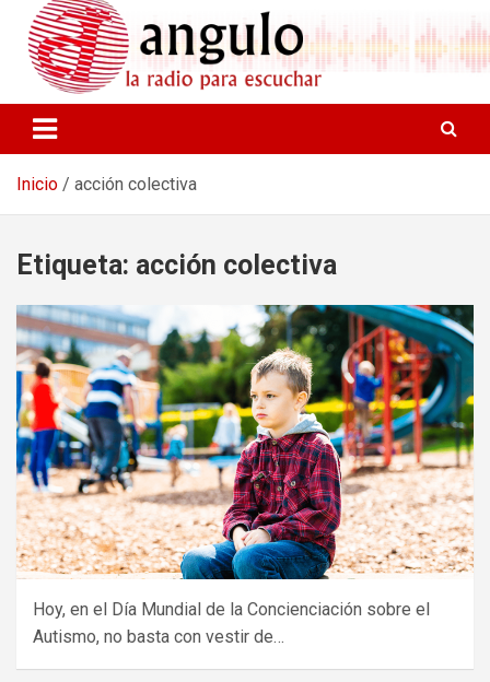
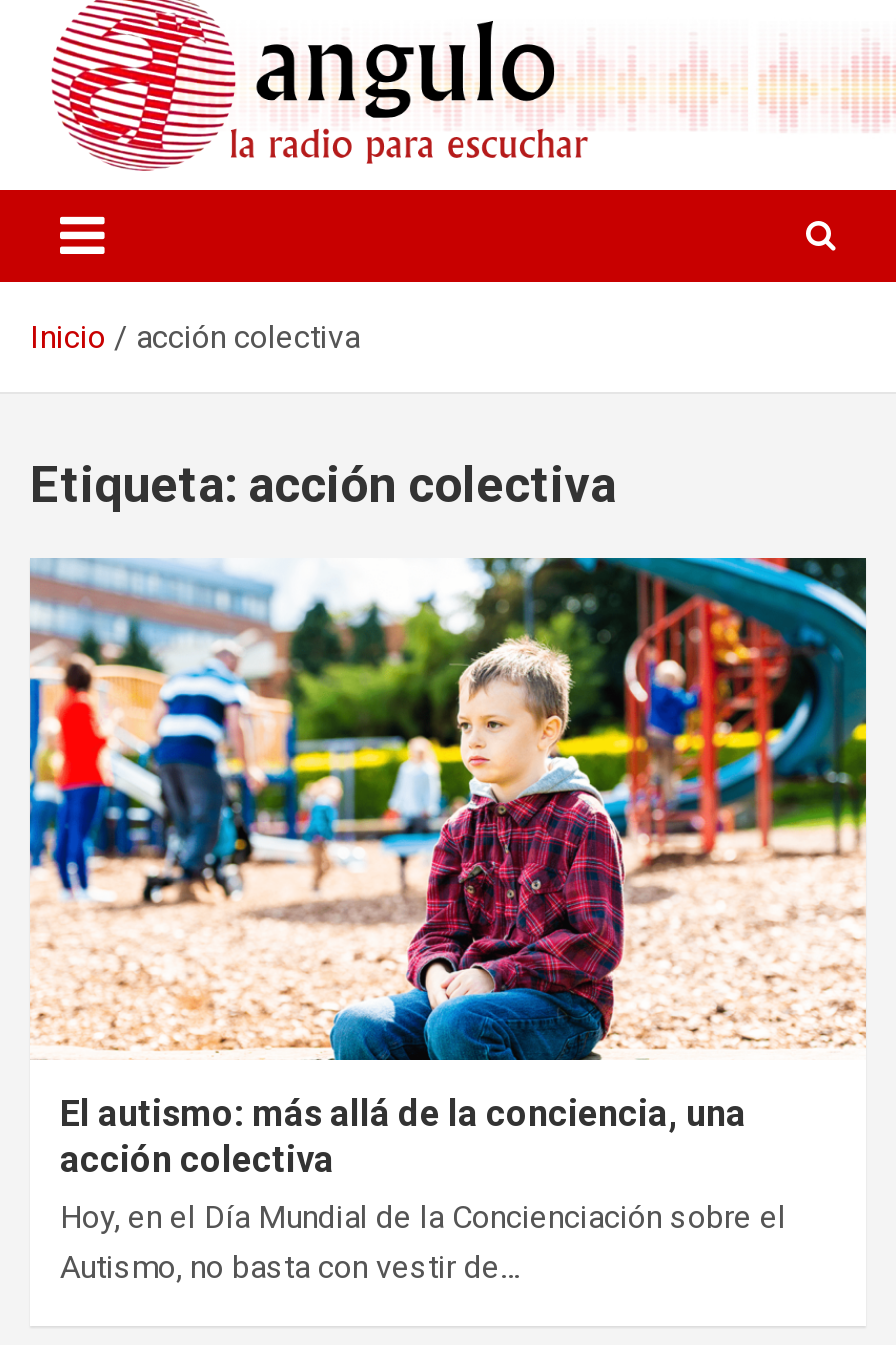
none -> [60,1092,746,1180] El autismo: más allá de la conciencia, una | acción colectiva

